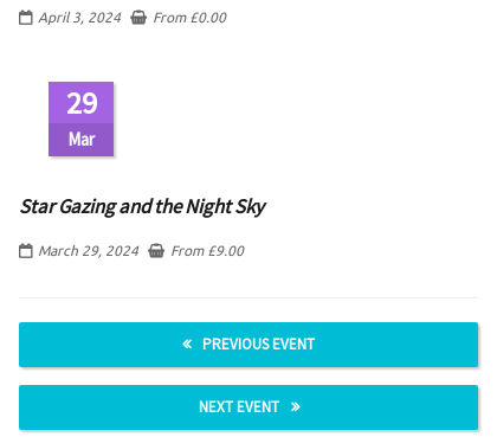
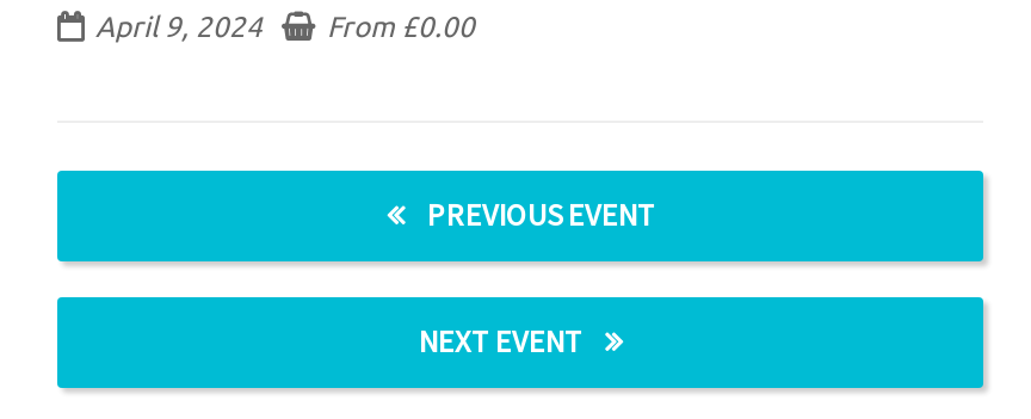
[38,10,121,25] April 3, 2024 -> [95,10,263,41] April 9, 2024
[19,83,264,259] 29 | Mar | Star Gazing and the Night Sky | March 29, 2024 | From £9.00 -> none

